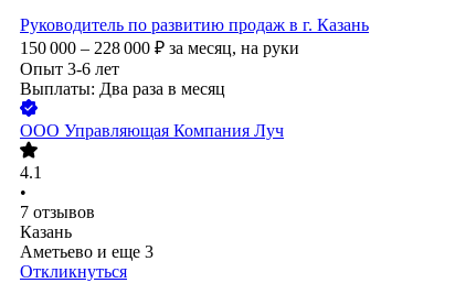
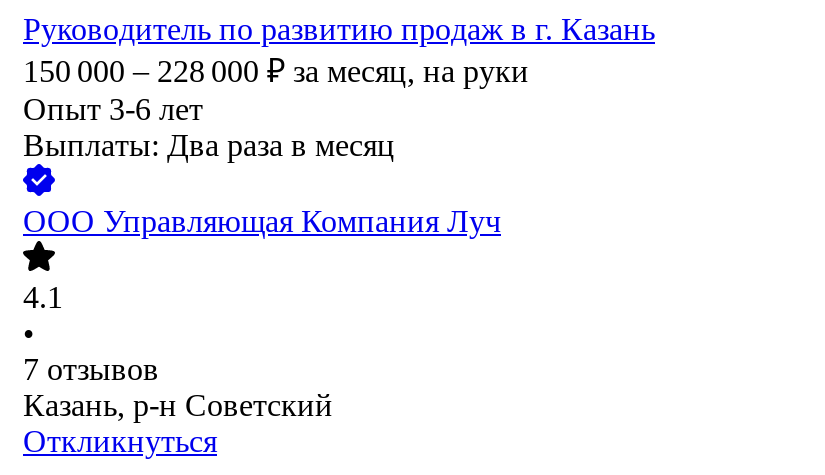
[20,223,154,262] Казань | Аметьево и еще 3 -> [23,389,333,423] Казань, р-н Советский

